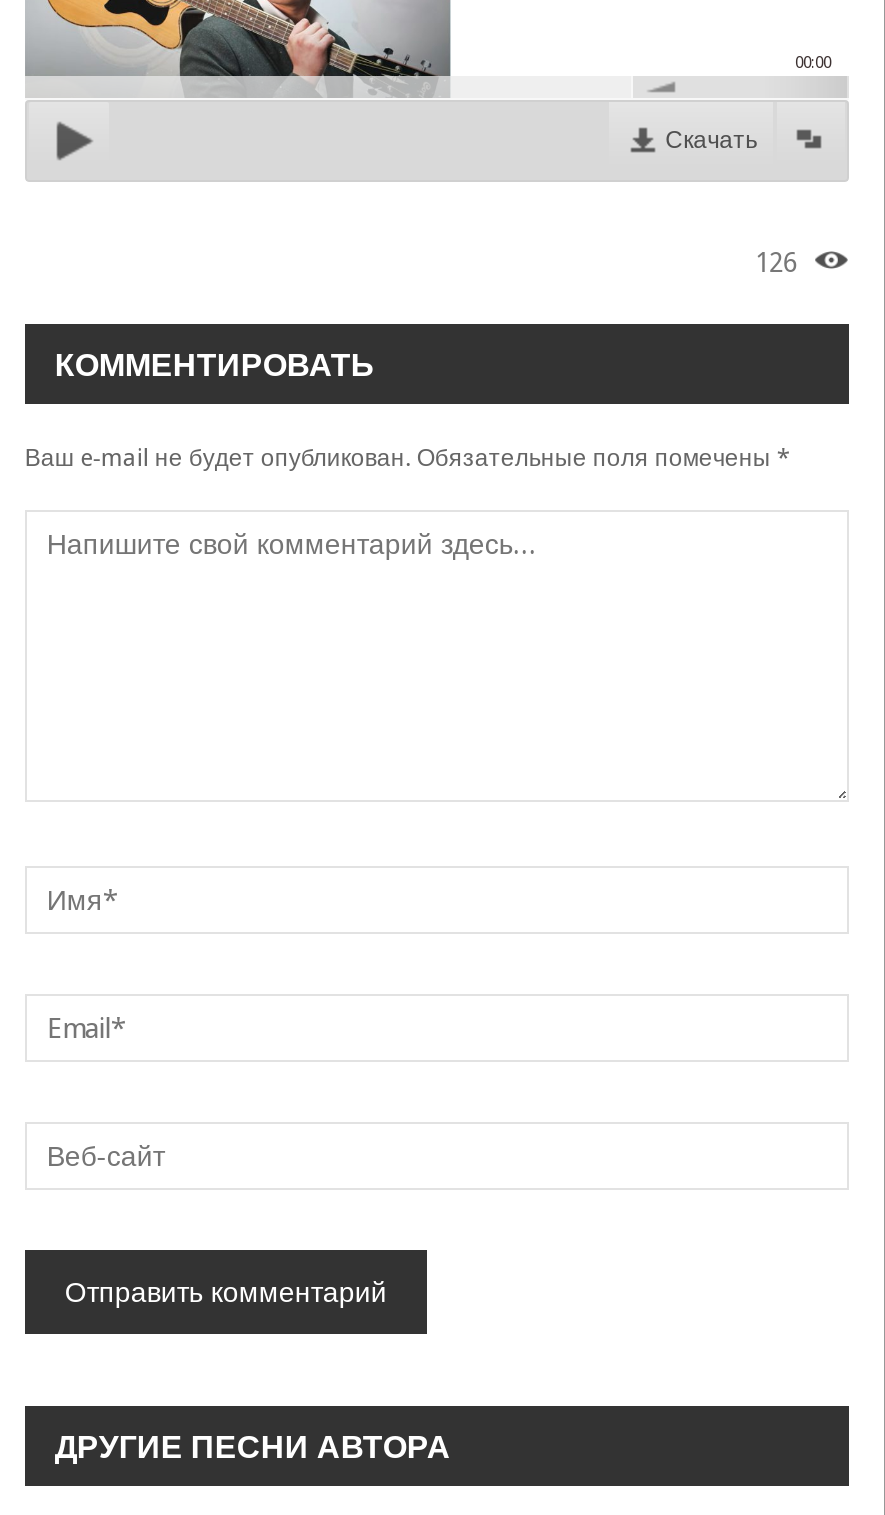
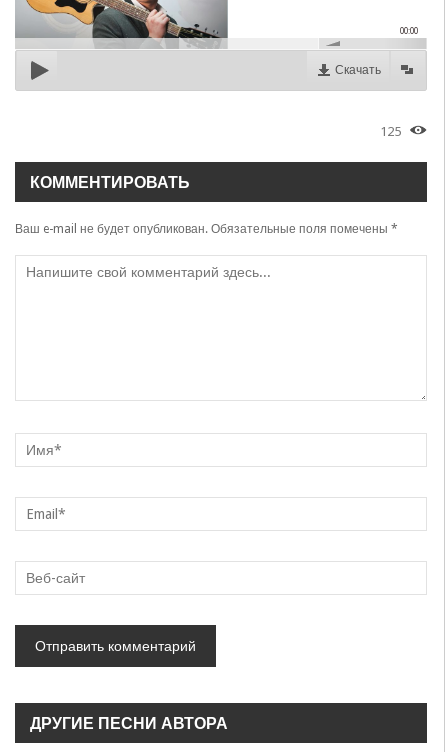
[755,248,797,278] 126 -> [380,124,401,139] 125

